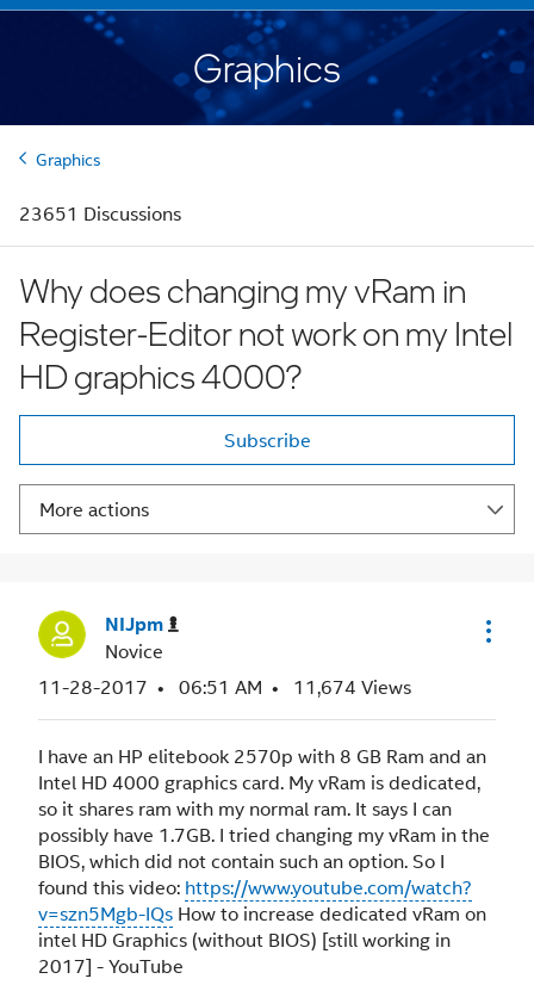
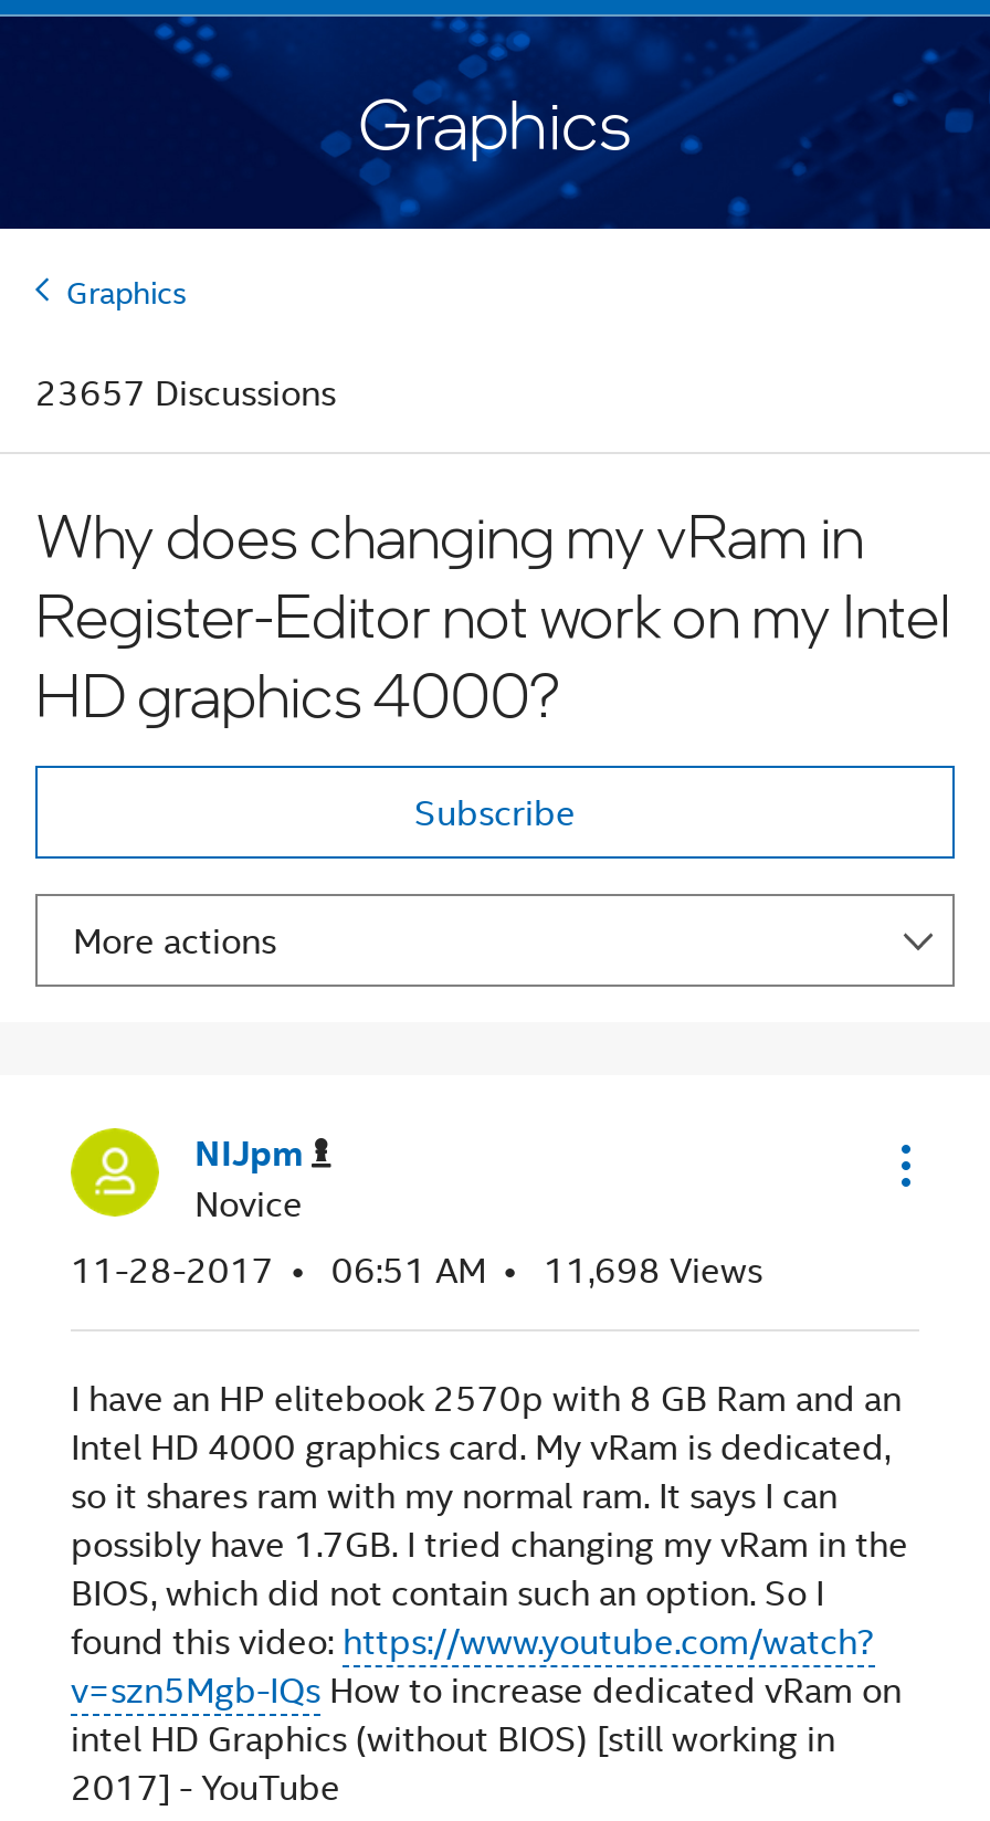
[19,199,181,227] 23651 Discussions -> [35,366,336,417] 23657 Discussions
[38,673,411,700] 11-28-2017 06:51 AM 11,674 Views -> [71,1243,762,1294] 11-28-2017 06:51 AM 11,698 Views

